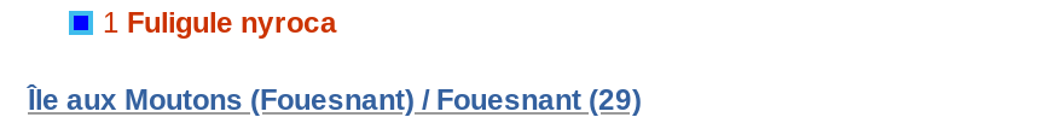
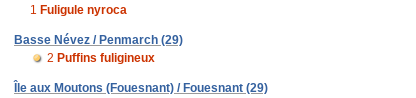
none -> [14,33,183,65] Basse Névez / Penmarch (29) | 2 Puffins fuligineux

